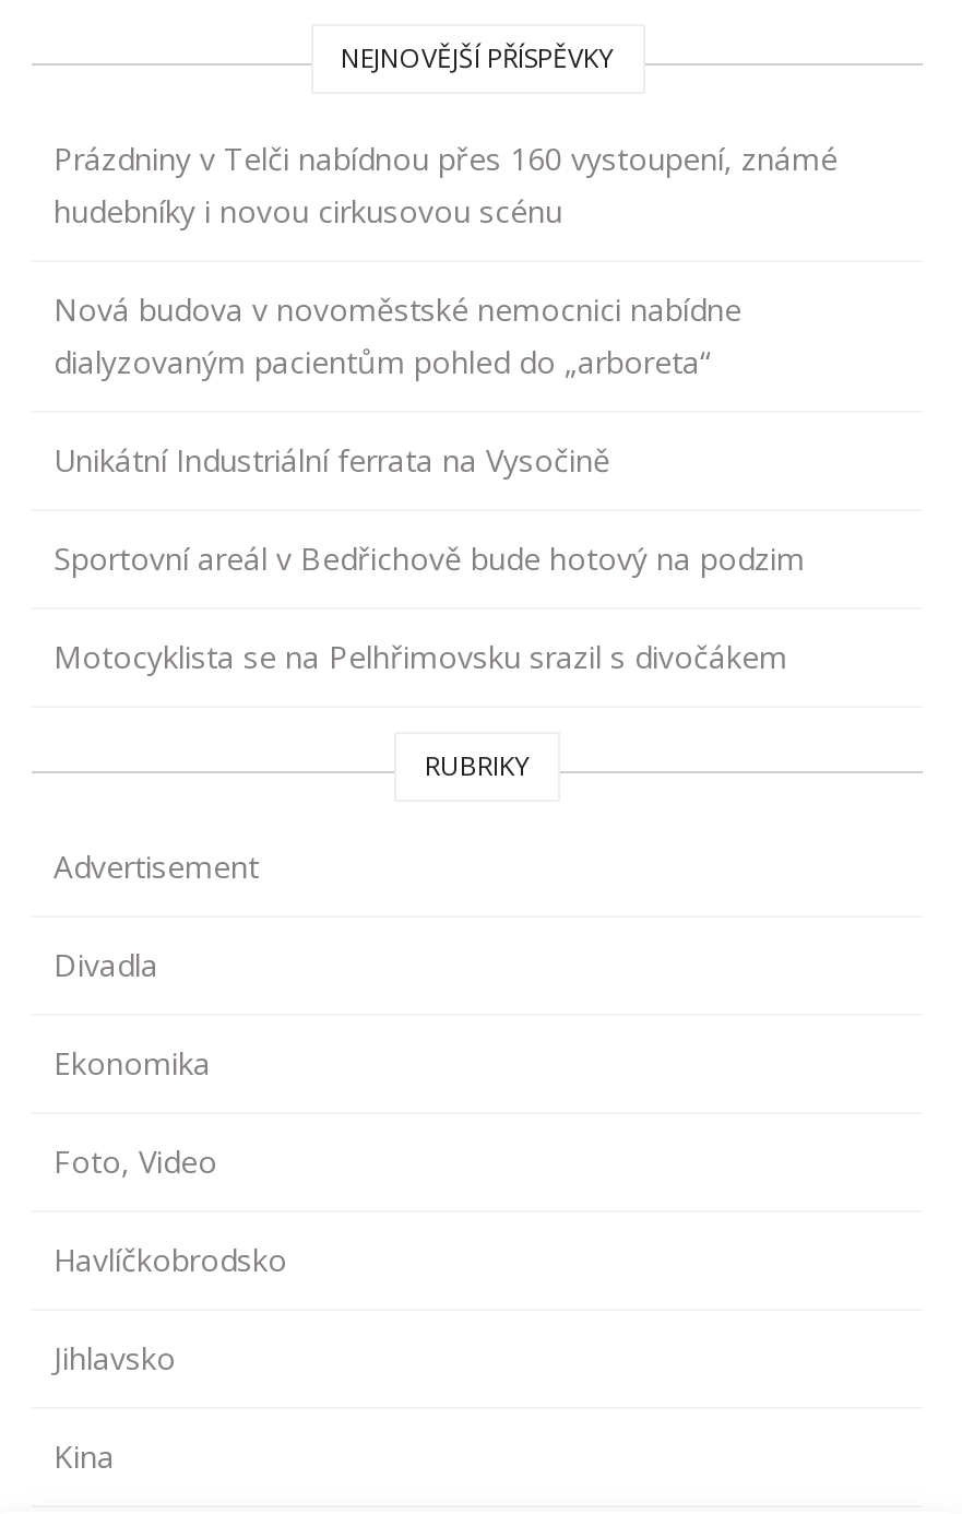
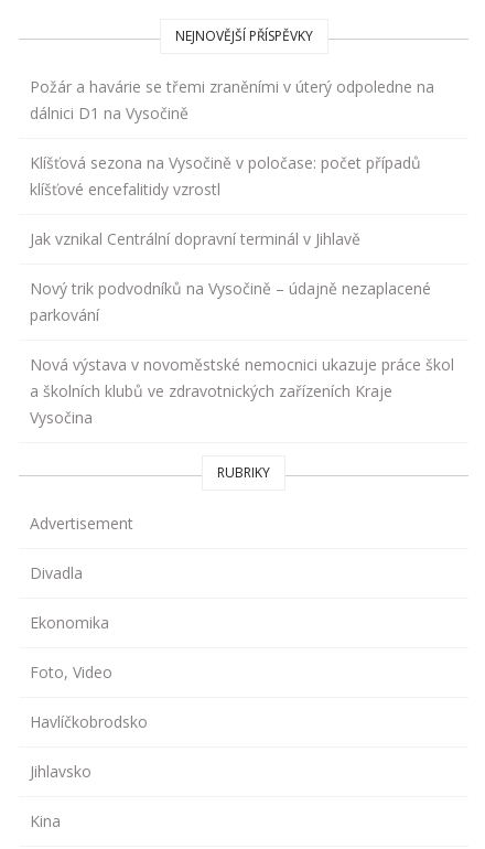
[54,137,838,230] Prázdniny v Telči nabídnou přes 160 vystoupení, známé | hudebníky i novou cirkusovou scénu -> [30,76,434,123] Požár a havárie se třemi zraněními v úterý odpoledne na | dálnici D1 na Vysočině
[54,287,741,381] Nová budova v novoměstské nemocnici nabídne | dialyzovaným pacientům pohled do „arboreta“ -> [30,152,421,199] Klíšťová sezona na Vysočině v poločase: počet případů | klíšťové encefalitidy vzrostl
[54,438,610,480] Unikátní Industriální ferrata na Vysočině -> [30,228,360,249] Jak vznikal Centrální dopravní terminál v Jihlavě
[54,536,805,578] Sportovní areál v Bedřichově bude hotový na podzim -> [30,277,431,325] Nový trik podvodníků na Vysočině – údajně nezaplacené | parkování
[54,635,787,676] Motocyklista se na Pelhřimovsku srazil s divočákem -> [30,353,454,427] Nová výstava v novoměstské nemocnici ukazuje práce škol | a školních klubů ve zdravotnických zařízeních Kraje | Vysočina

